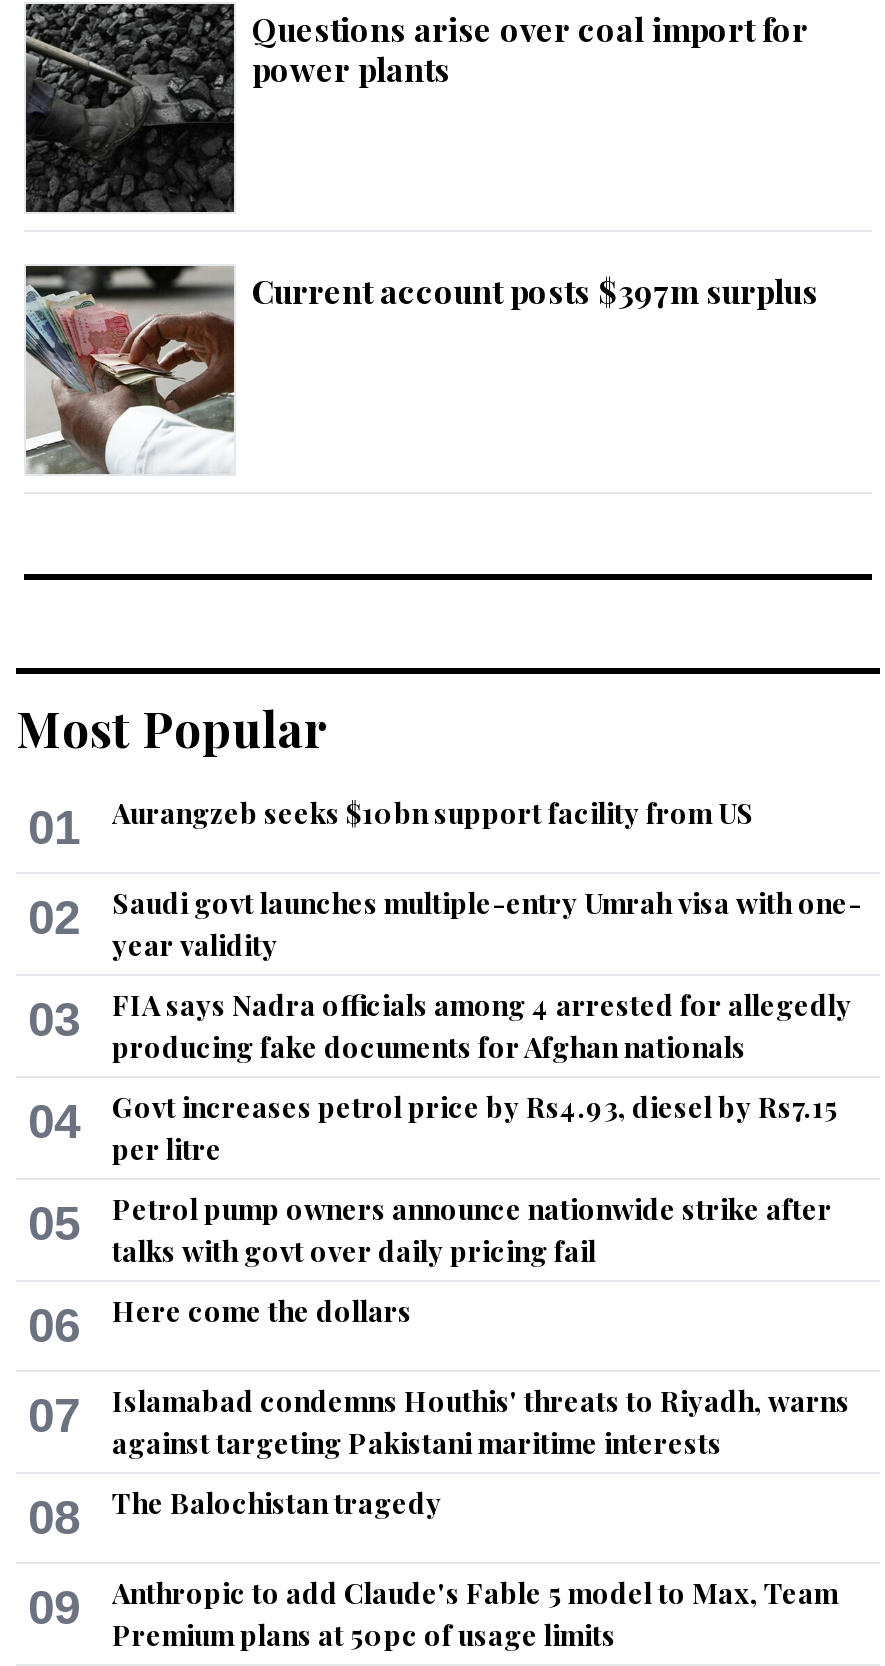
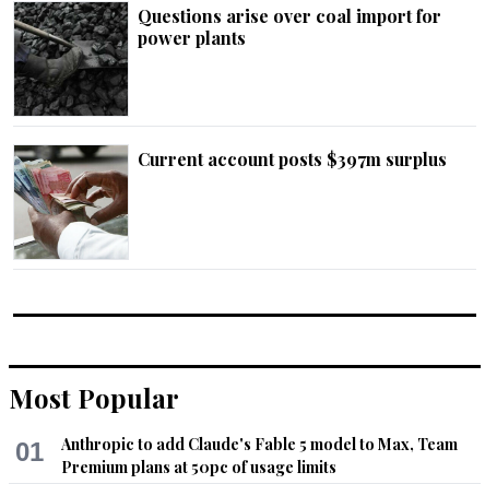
[28,795,862,1635] Aurangzeb seeks $10bn support facility from US | 02 | Saudi govt launches multiple-entry Umrah visa with one- | year validity | 03 | FIA says Nadra officials among 4 arrested for allegedly | producing fake documents for Afghan nationals | 04 | Govt increases petrol price by Rs4.93, diesel by Rs7.15 | per litre | 05 | Petrol pump owners announce nationwide strike after | talks with govt over daily pricing fail | 06 | Here come the dollars | 07 | Islamabad condemns Houthis' threats to Riyadh, warns | against targeting Pakistani maritime interests | 08 | The Balochistan tragedy | 09 -> none

